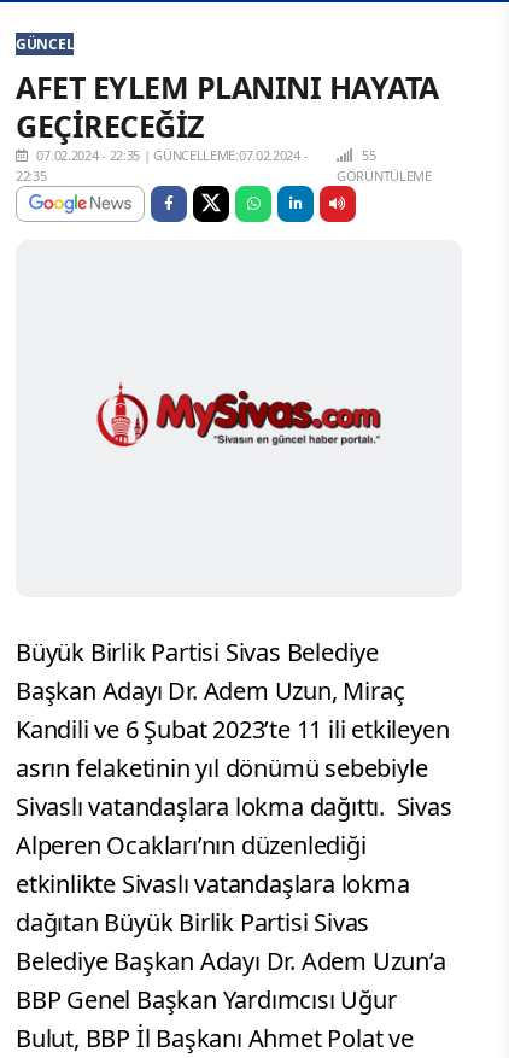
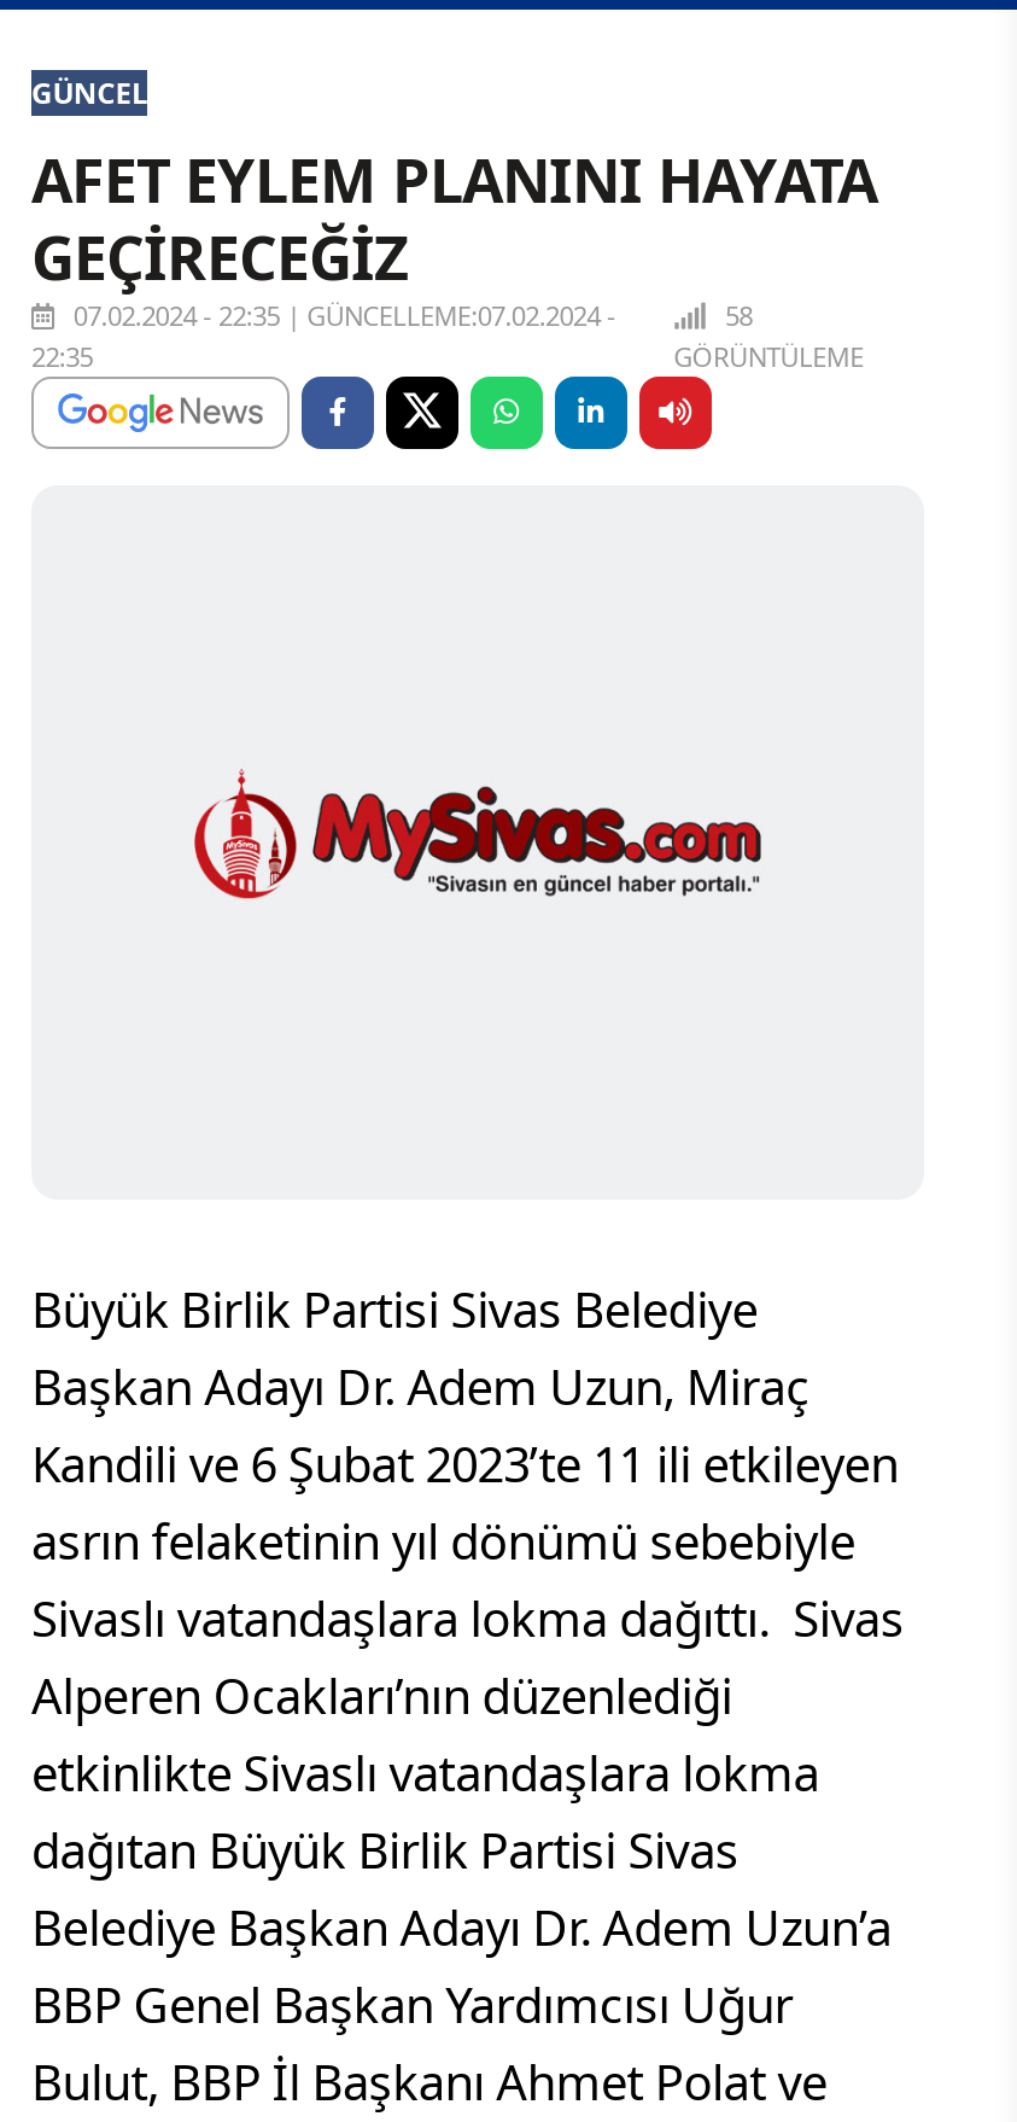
[359,146,376,164] 55 -> [719,296,753,333] 58

